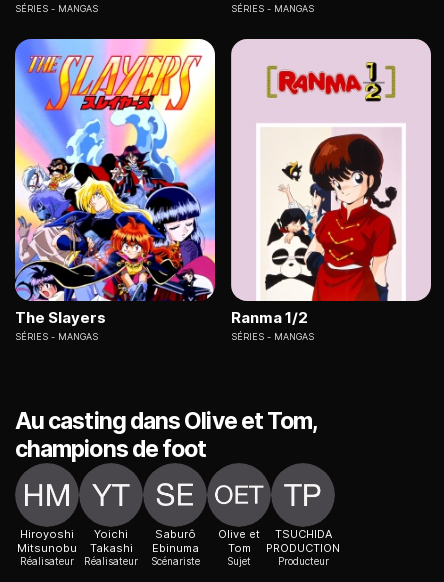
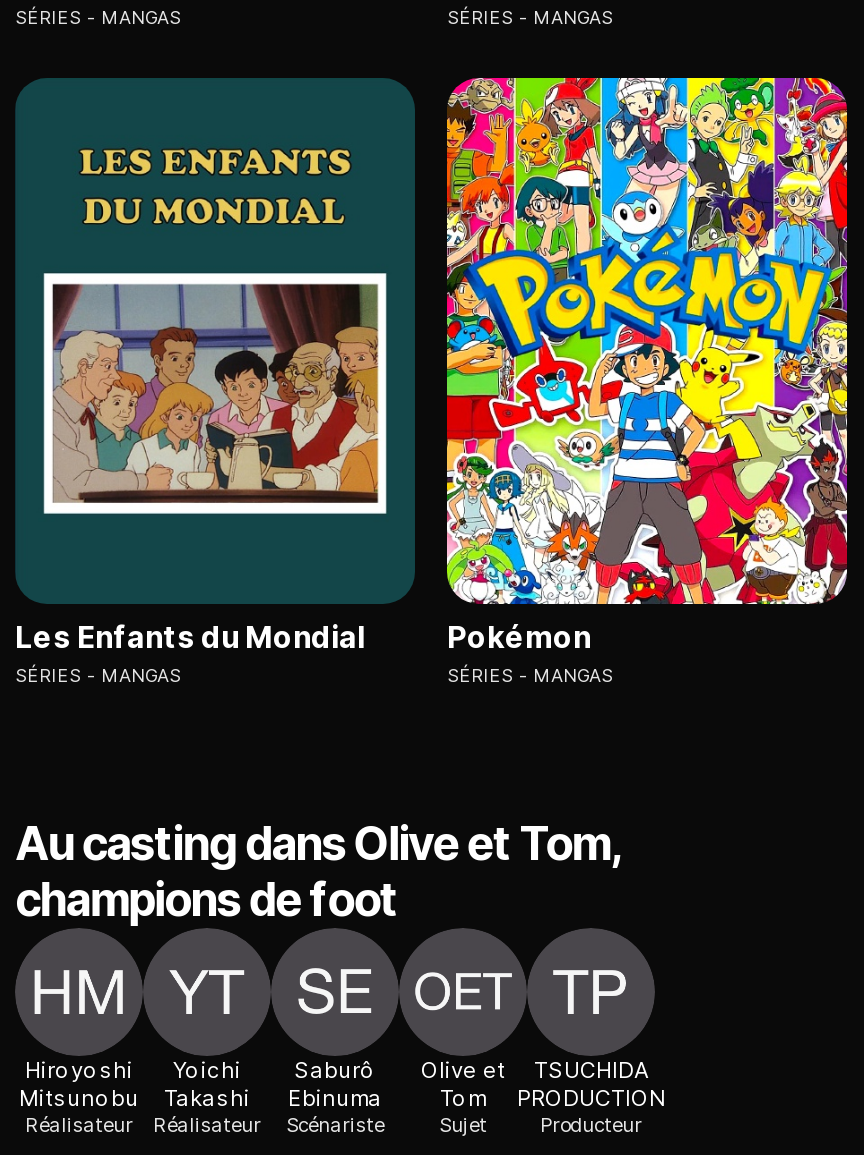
[14,38,216,327] [image] | The Slayers -> [15,78,415,657] [image] | Les Enfants du Mondial
[230,38,432,327] [image] | Ranma 1/2 -> [445,76,849,657] [image] | Pokémon

